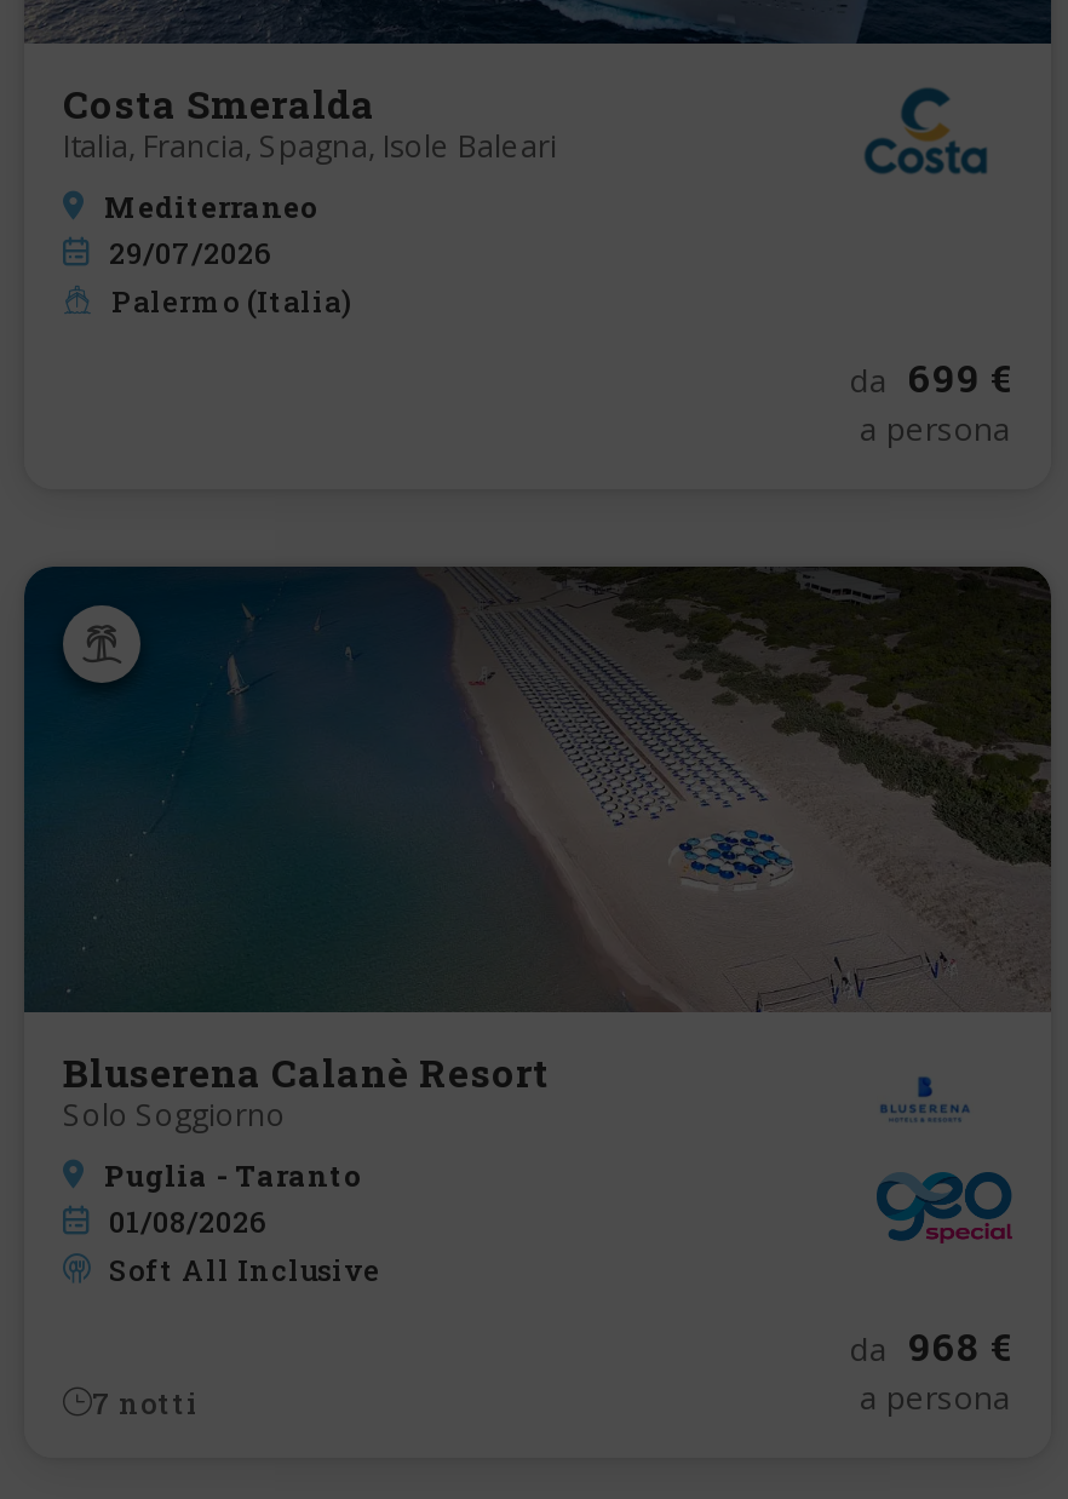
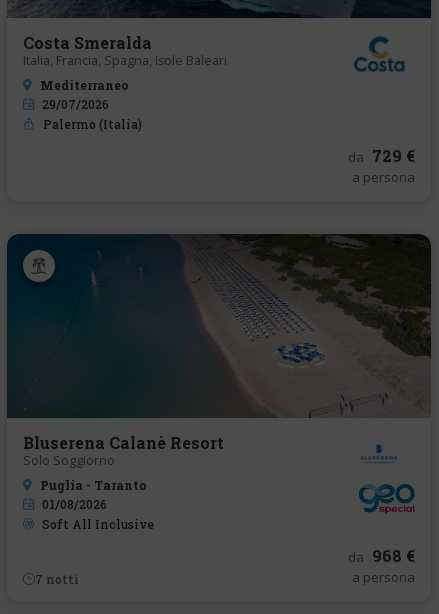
[850,350,1012,401] da 699 € -> [348,145,415,166] da 729 €

